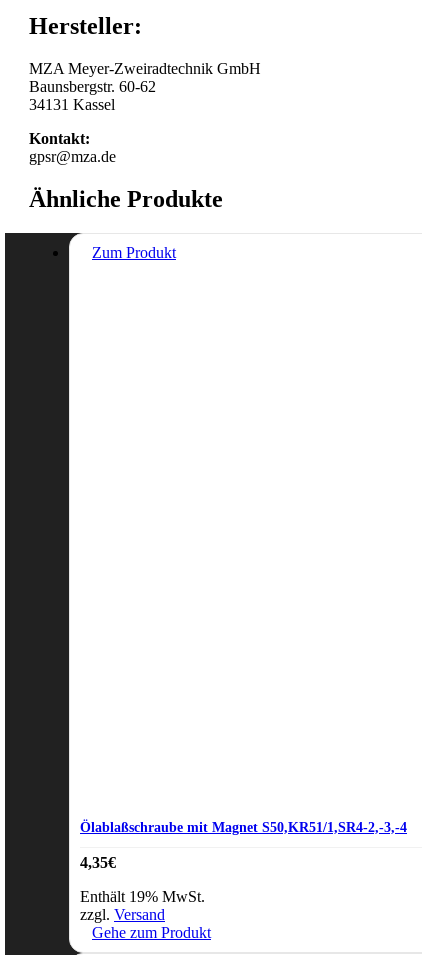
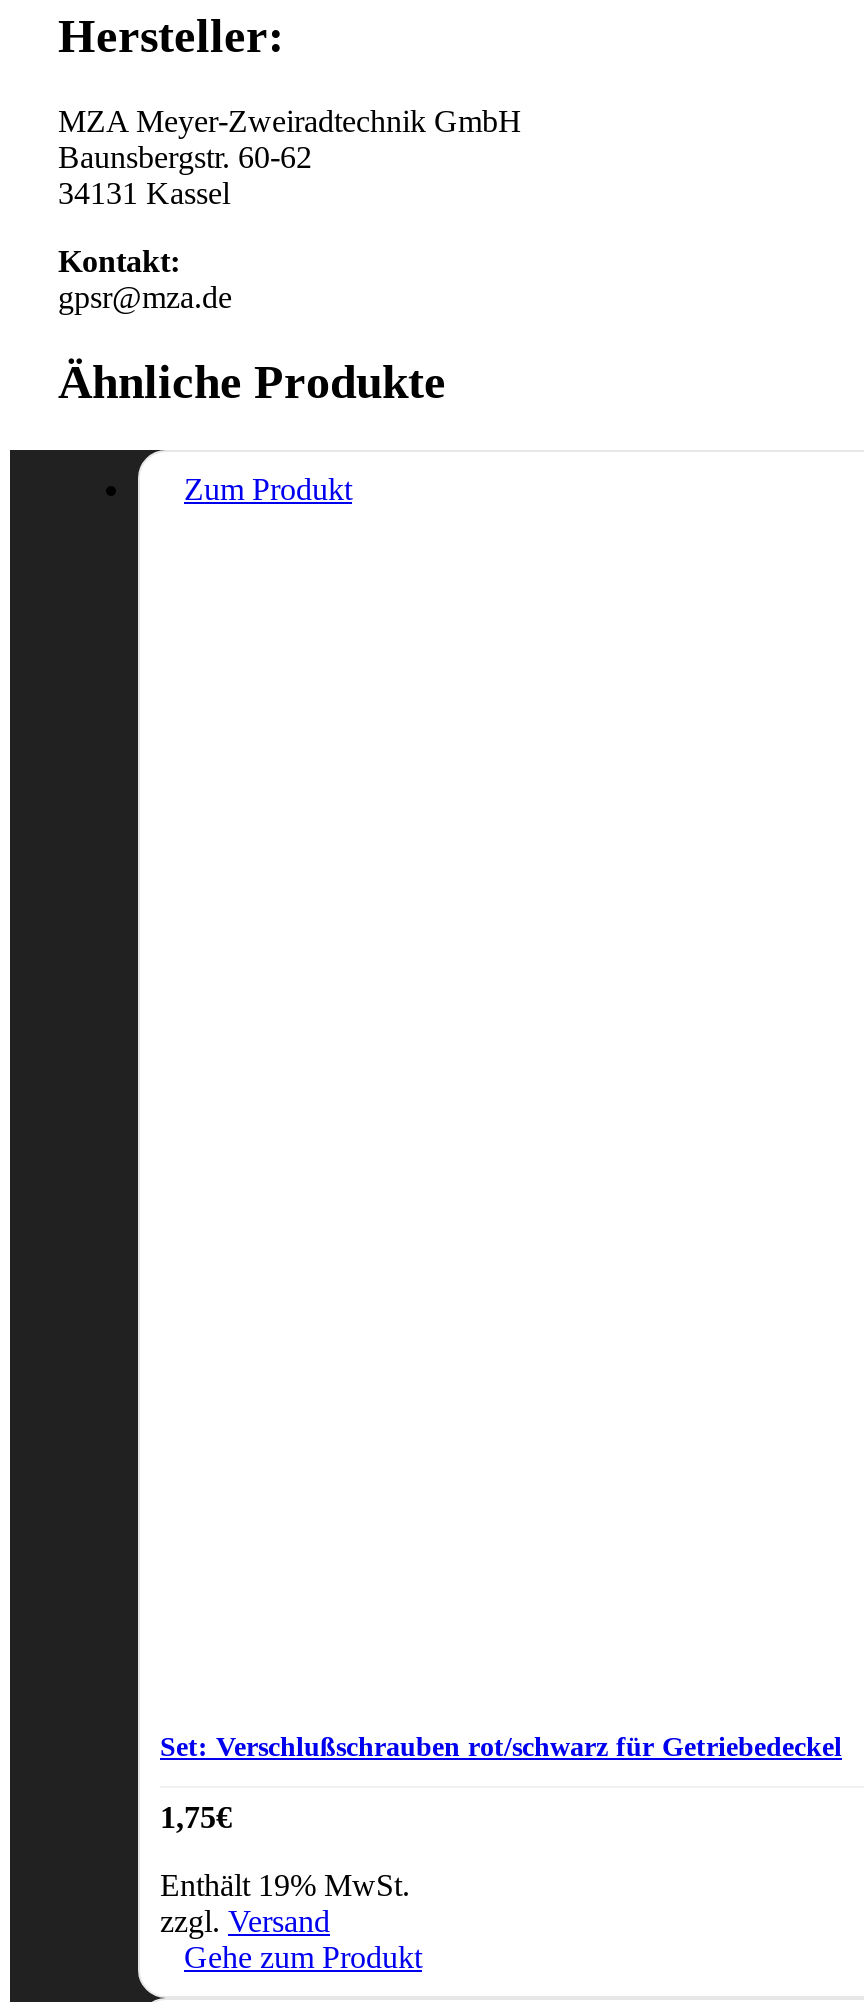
[80,820,407,835] Ölablaßschraube mit Magnet S50,KR51/1,SR4-2,-3,-4 -> [160,1732,842,1762] Set: Verschlußschrauben rot/schwarz für Getriebedeckel
[80,854,116,871] 4,35€ -> [160,1801,232,1835] 1,75€

